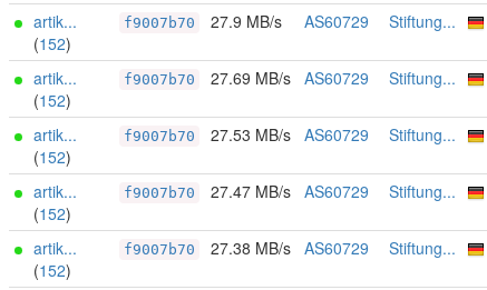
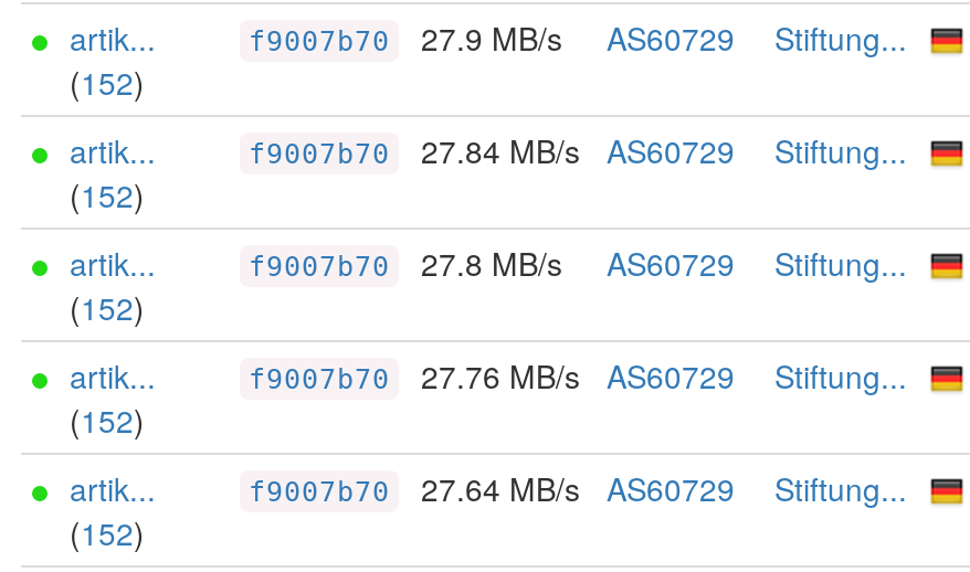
[124,67,456,89] f9007b70 27.69 MB/s AS60729 Stiftung... -> [249,128,907,172] f9007b70 27.84 MB/s AS60729 Stiftung...
[211,123,369,146] 27.53 MB/s AS60729 -> [421,241,735,285] 27.8 MB/s | AS60729
[124,180,456,202] f9007b70 27.47 MB/s AS60729 Stiftung... -> [249,353,907,398] f9007b70 27.76 MB/s AS60729 Stiftung...
[124,237,456,259] f9007b70 27.38 MB/s AS60729 Stiftung... -> [249,466,907,510] f9007b70 27.64 MB/s AS60729 Stiftung...

